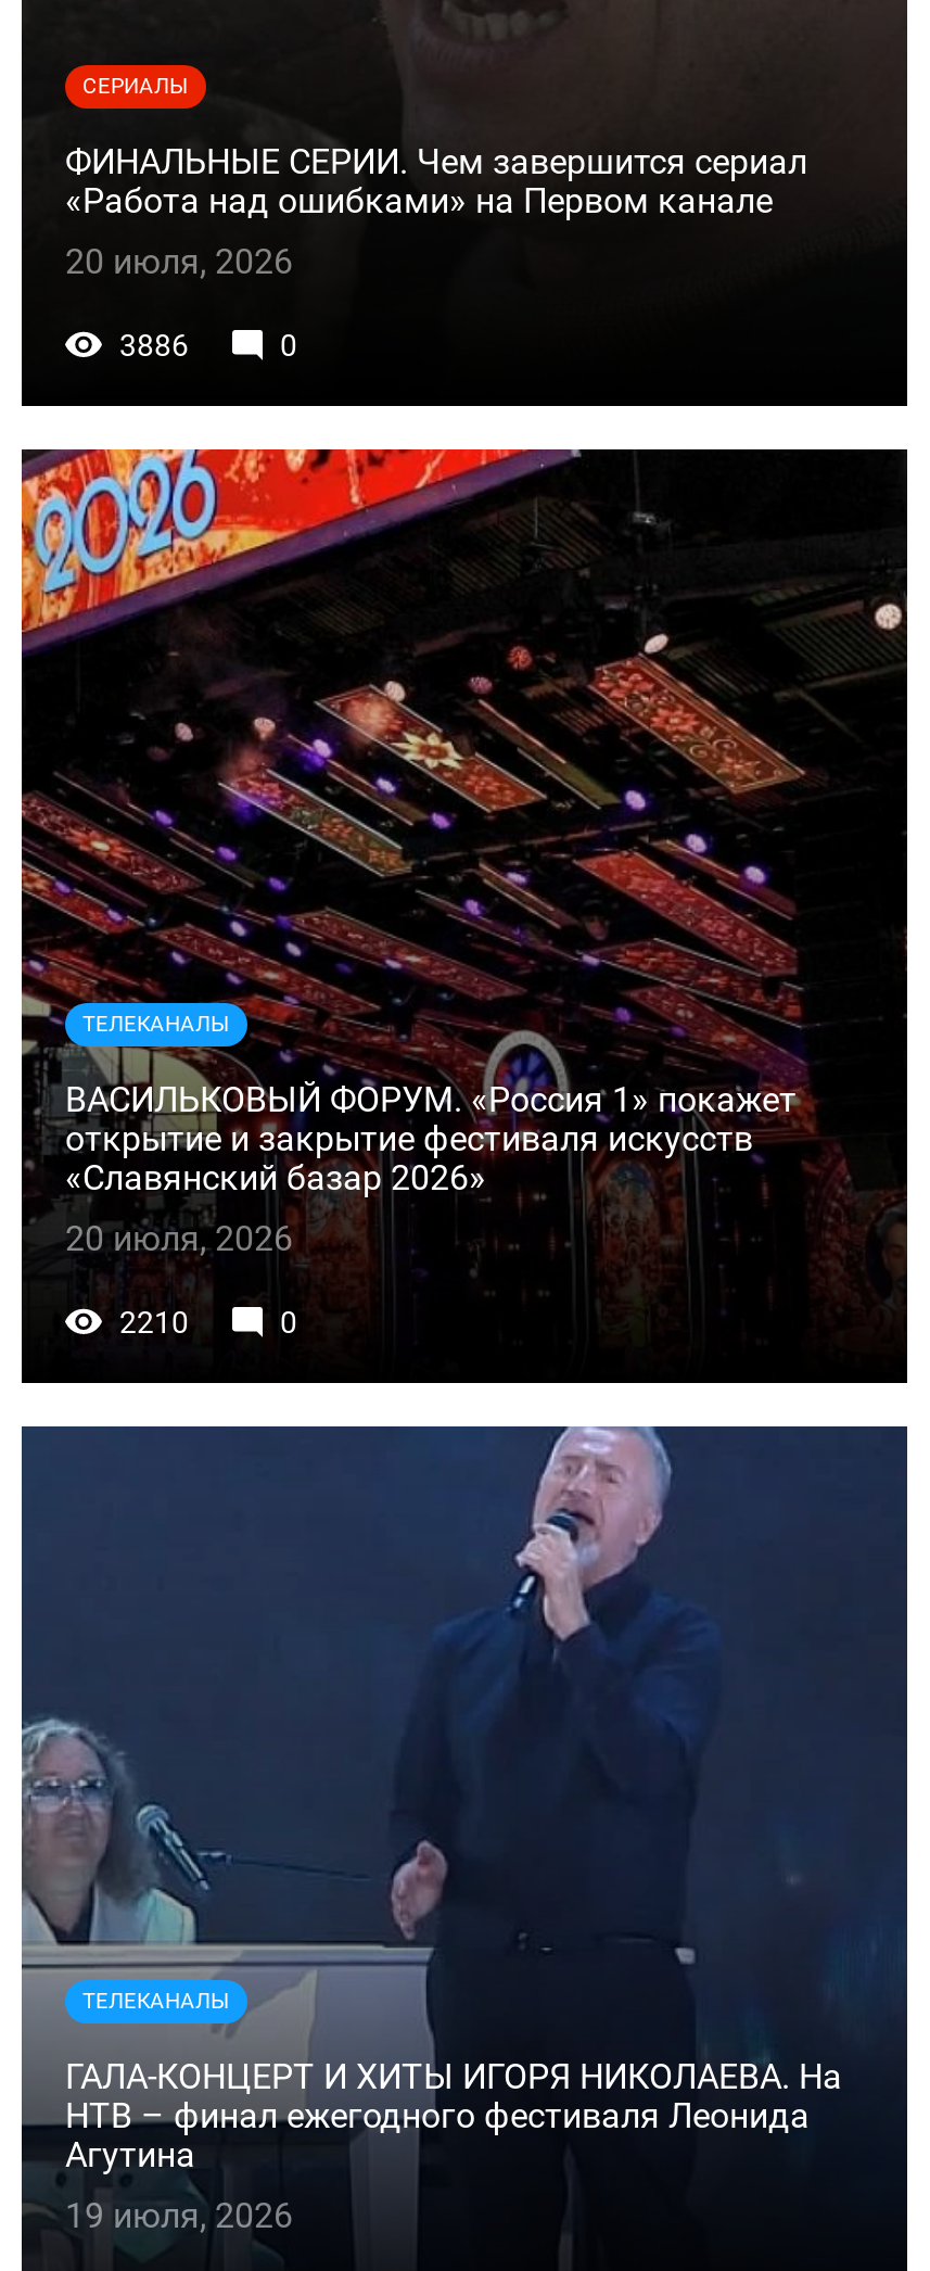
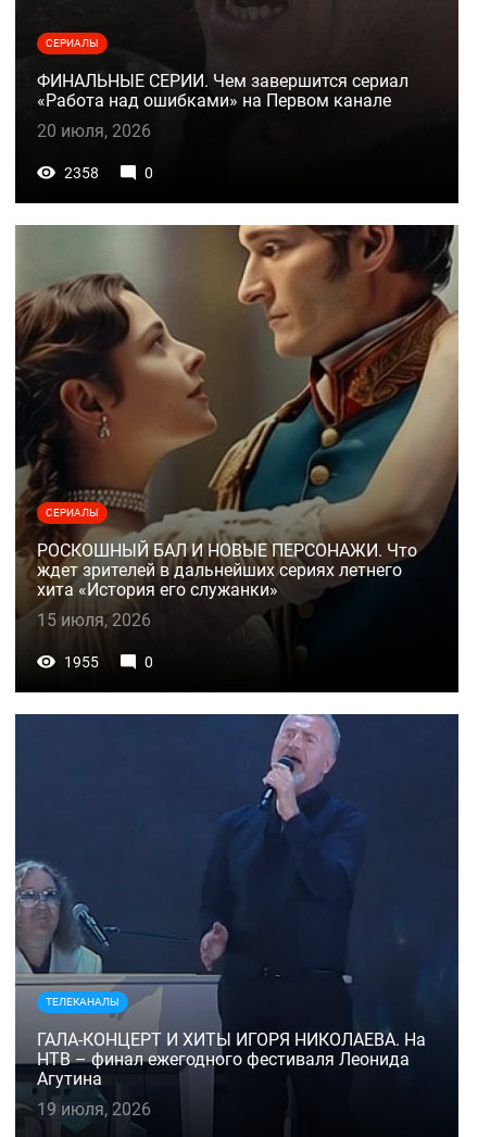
[119,327,189,362] 3886 -> [64,164,99,181] 2358
[20,447,909,1294] [image] | ТЕЛЕКАНАЛЫ -> [14,224,460,647] [image] | СЕРИАЛЫ
[65,1080,797,1199] ВАСИЛЬКОВЫЙ ФОРУМ. «Россия 1» покажет | открытие и закрытие фестиваля искусств | «Славянский базар 2026» -> [37,541,417,600] РОСКОШНЫЙ БАЛ И НОВЫЕ ПЕРСОНАЖИ. Что | ждет зрителей в дальнейших сериях летнего | хита «История его служанки»
[65,1219,293,1260] 20 июля, 2026 -> [37,610,151,631] 15 июля, 2026
[119,1304,189,1339] 2210 -> [64,653,99,670] 1955

